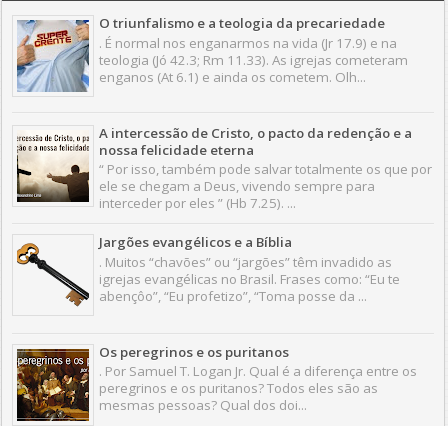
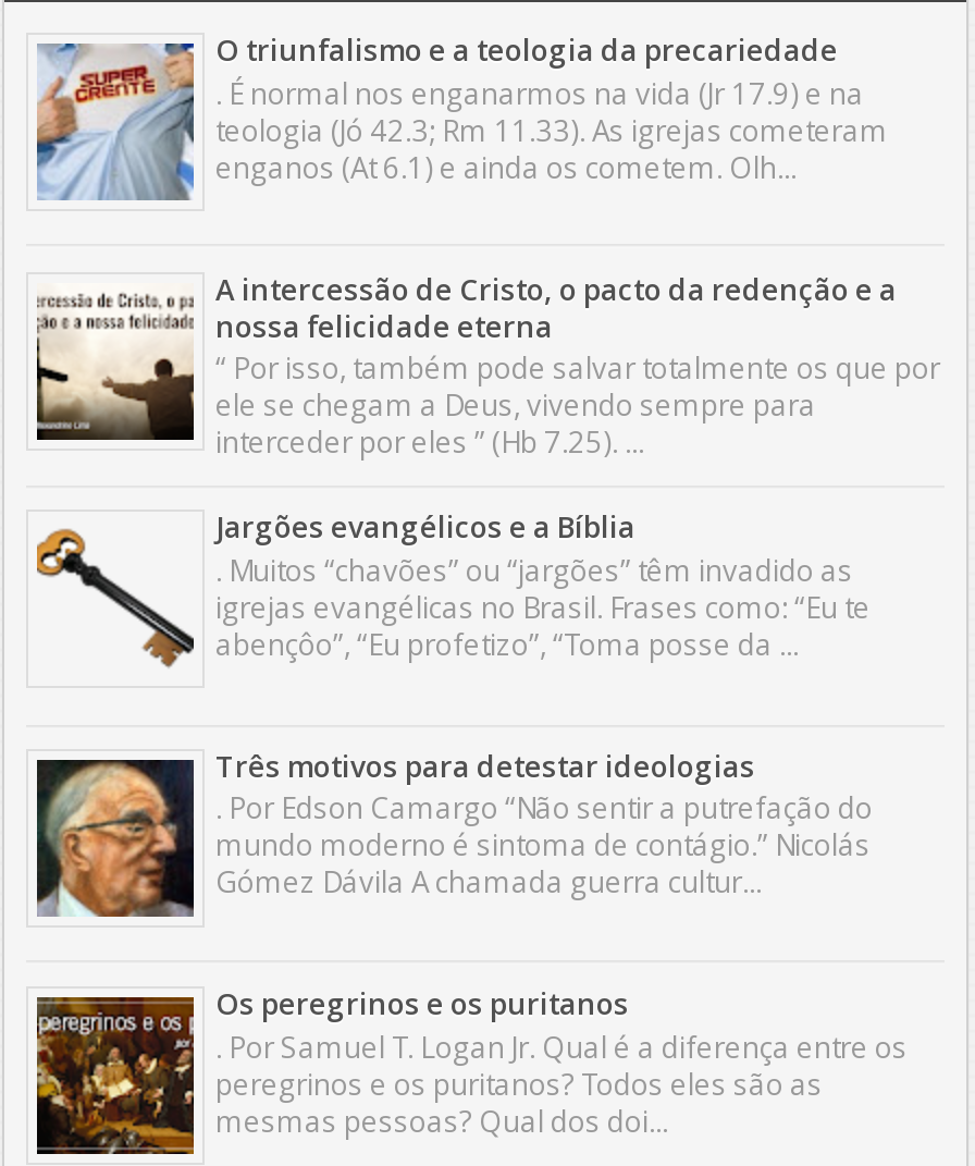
none -> [35,746,873,919] [image] | Três motivos para detestar ideologias | . Por Edson Camargo “Não sentir a putrefação do | mundo moderno é sintoma de contágio.” Nicolás | Gómez Dávila A chamada guerra cultur...

